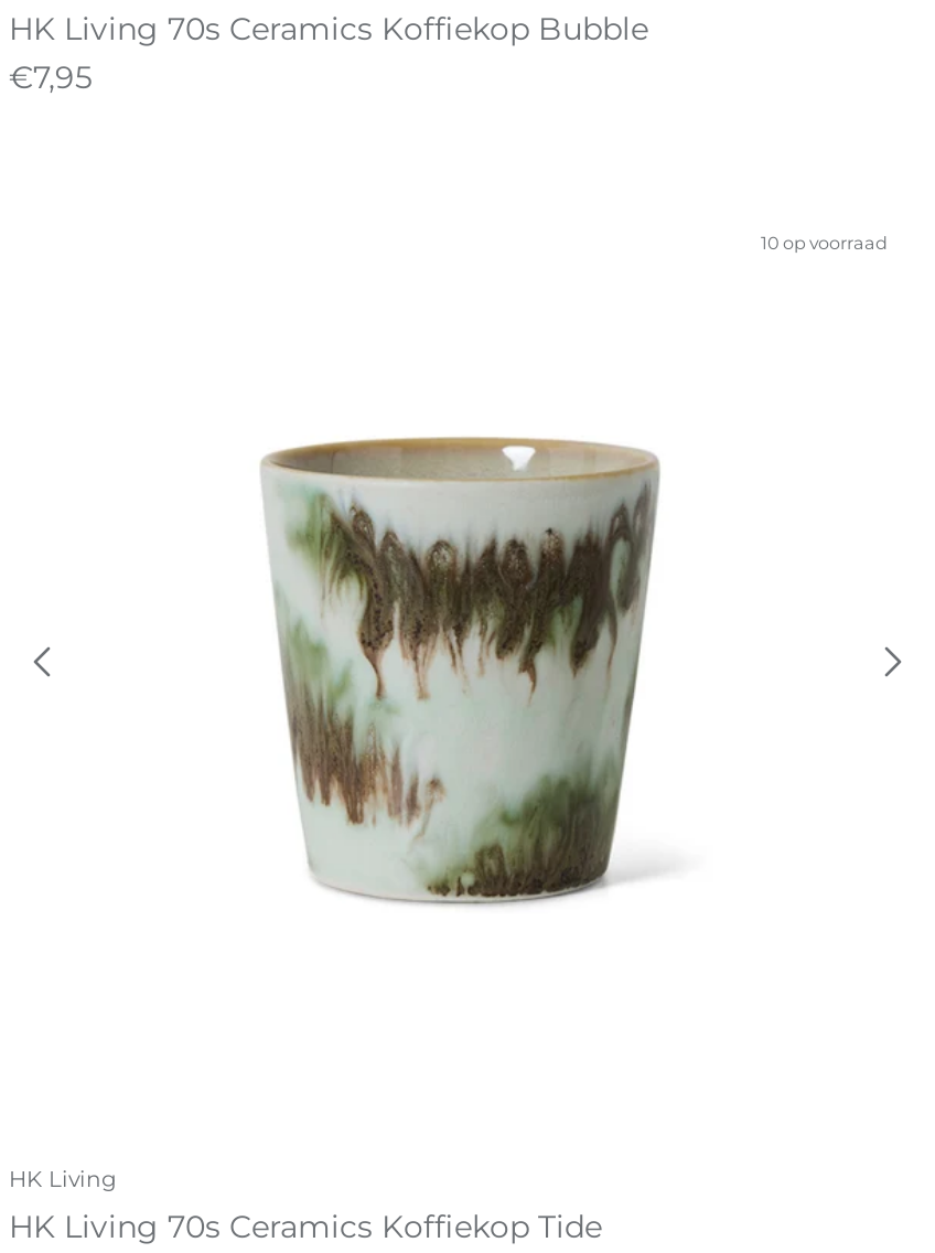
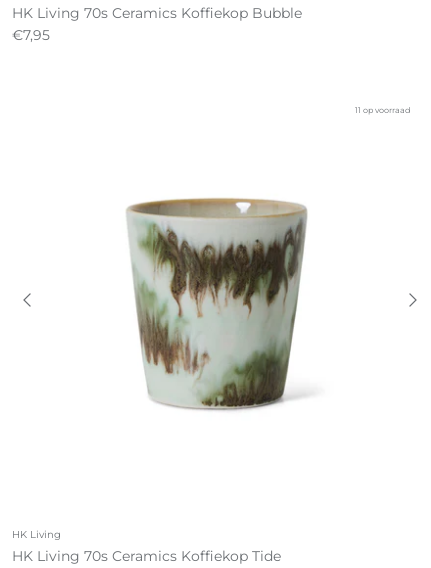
[761,233,886,255] 10 op voorraad -> [355,105,410,115] 11 op voorraad

